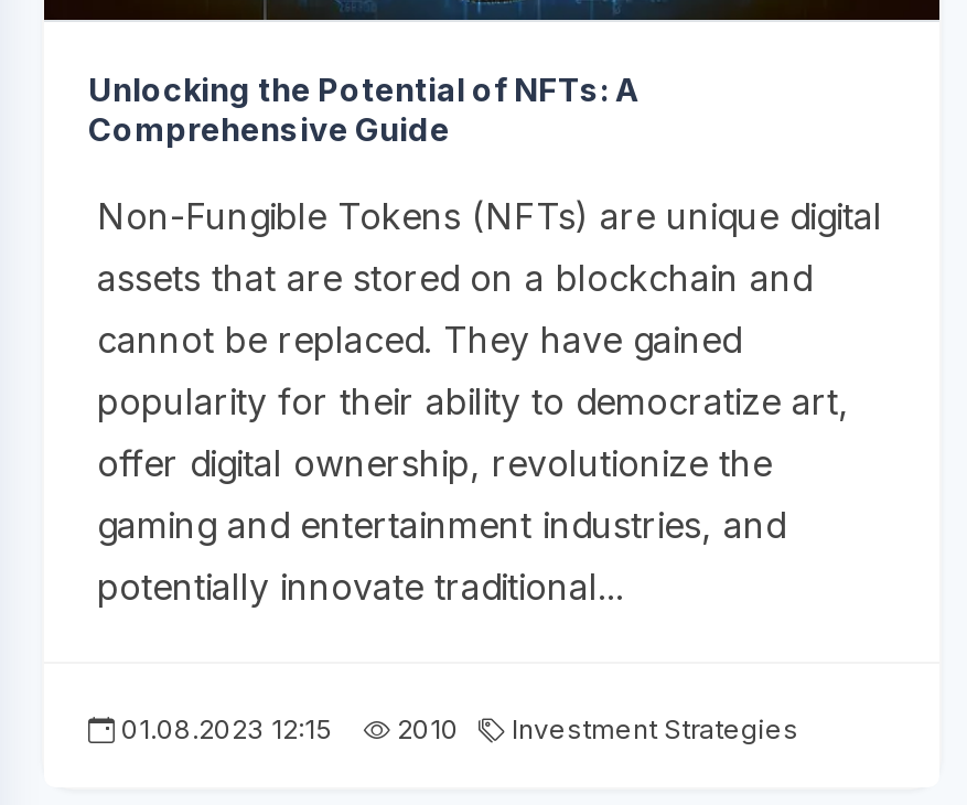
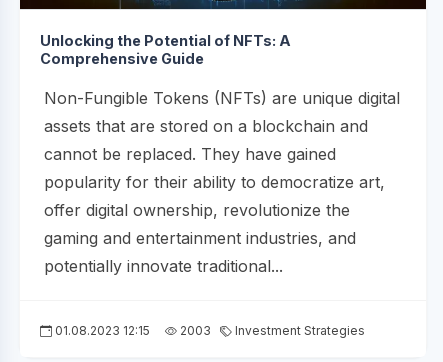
[115,713,798,747] 01.08.2023 12:15 2010 Investment Strategies -> [52,323,365,338] 01.08.2023 12:15 2003 Investment Strategies

